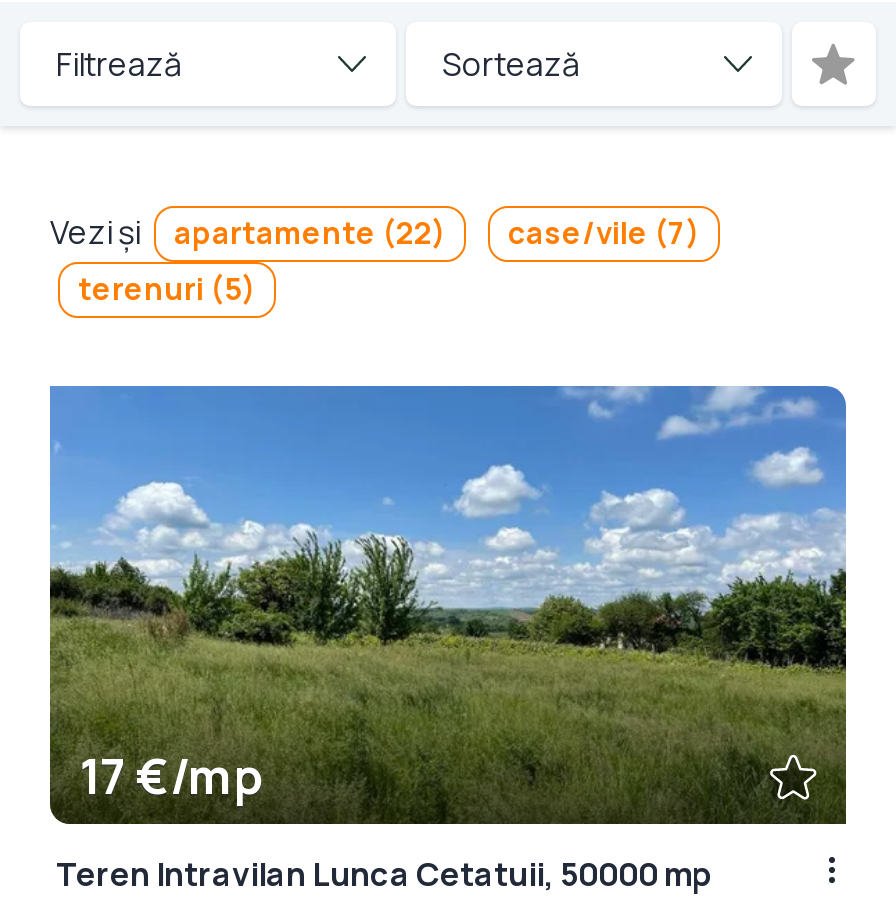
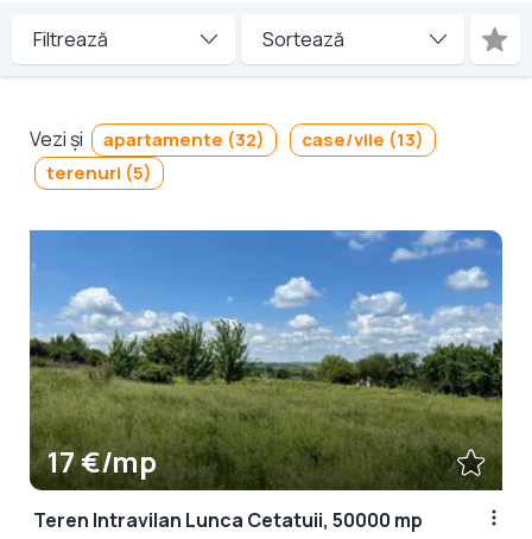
[174,211,446,253] apartamente (22) -> [103,126,265,151] apartamente (32)
[508,211,700,253] case/vile (7) -> [302,126,424,151] case/vile (13)

